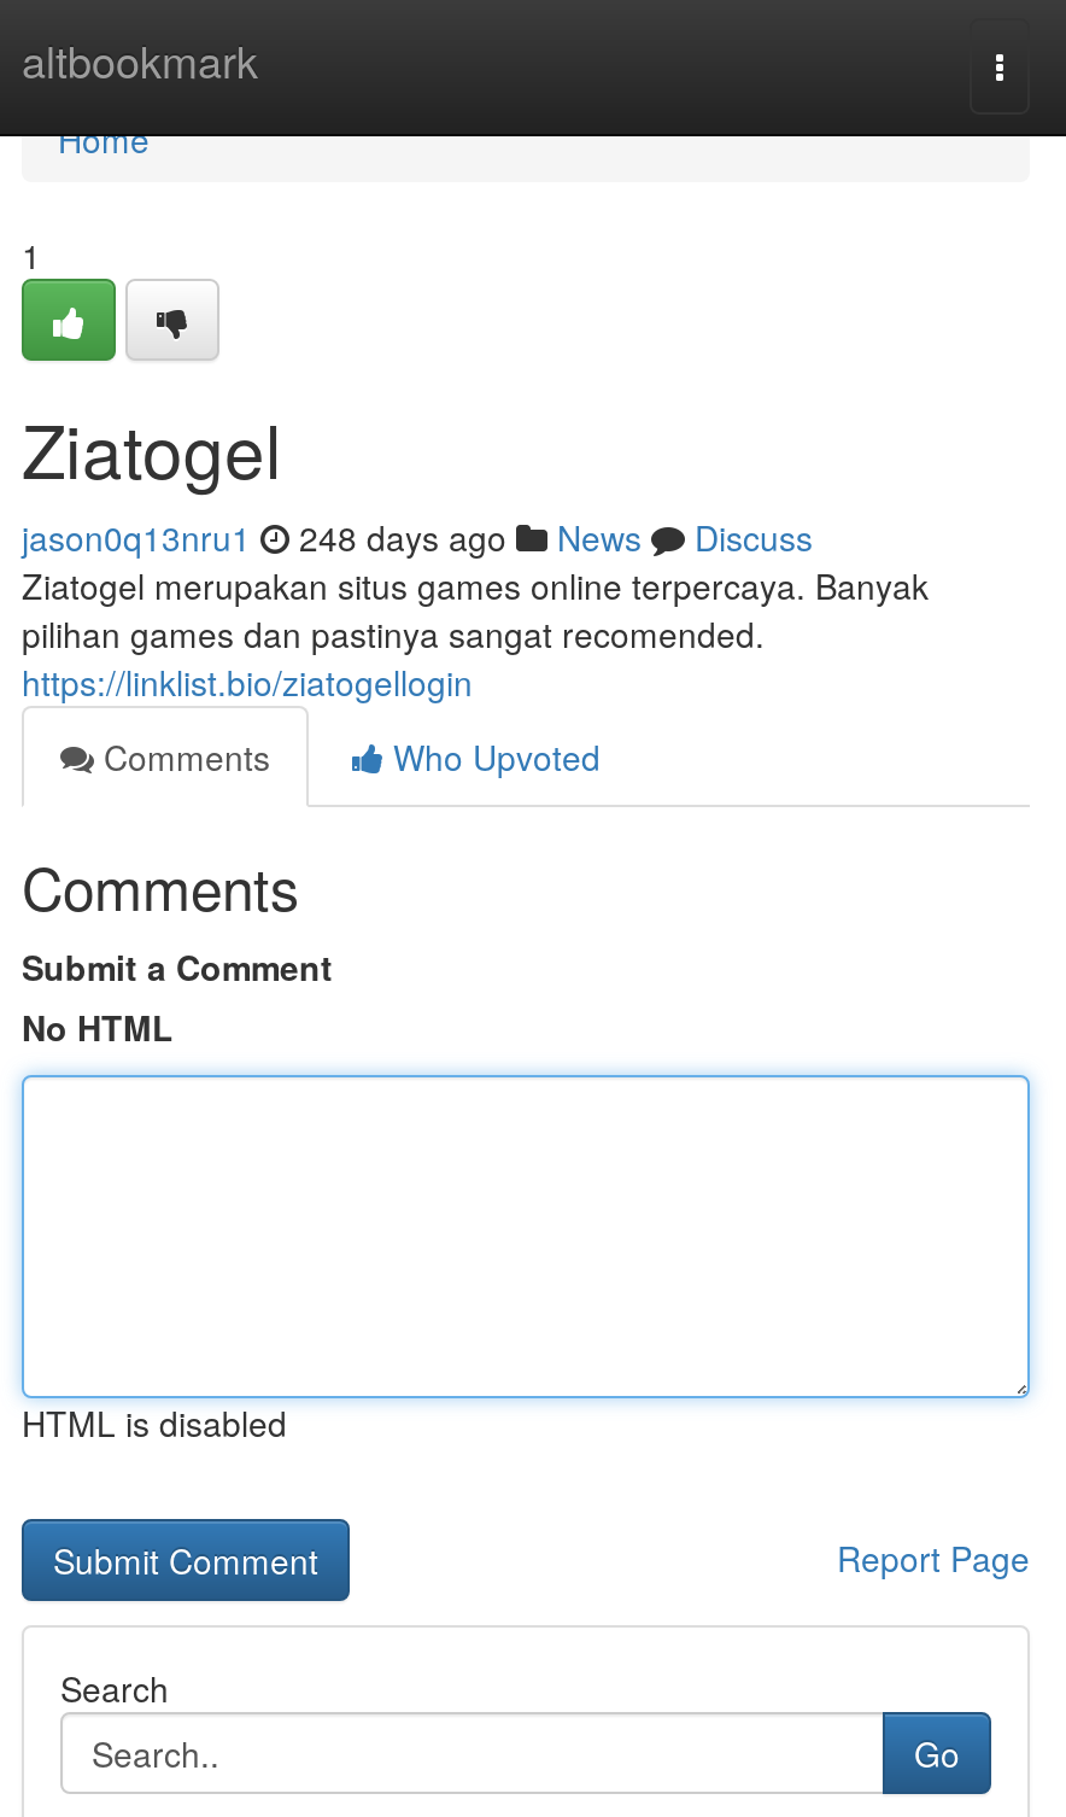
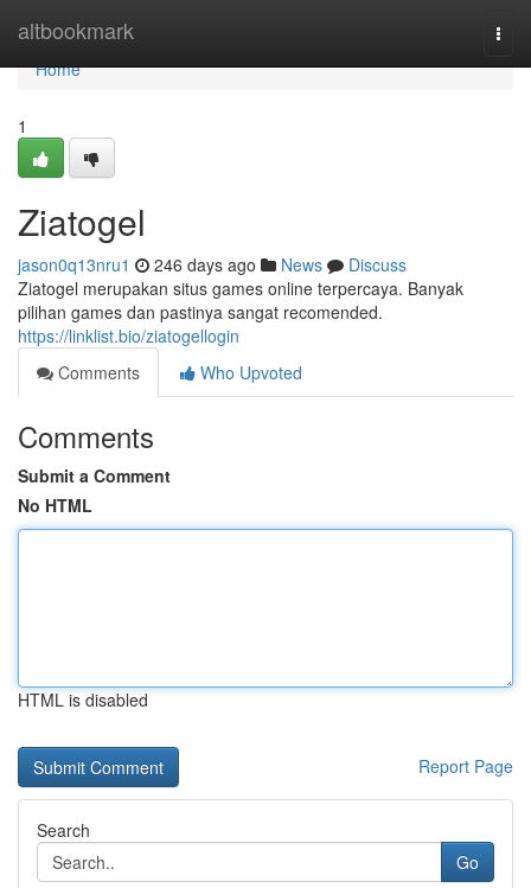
[22,513,813,561] jason0q13nru1 248 days ago News Discuss -> [18,253,407,276] jason0q13nru1 246 days ago News Discuss

